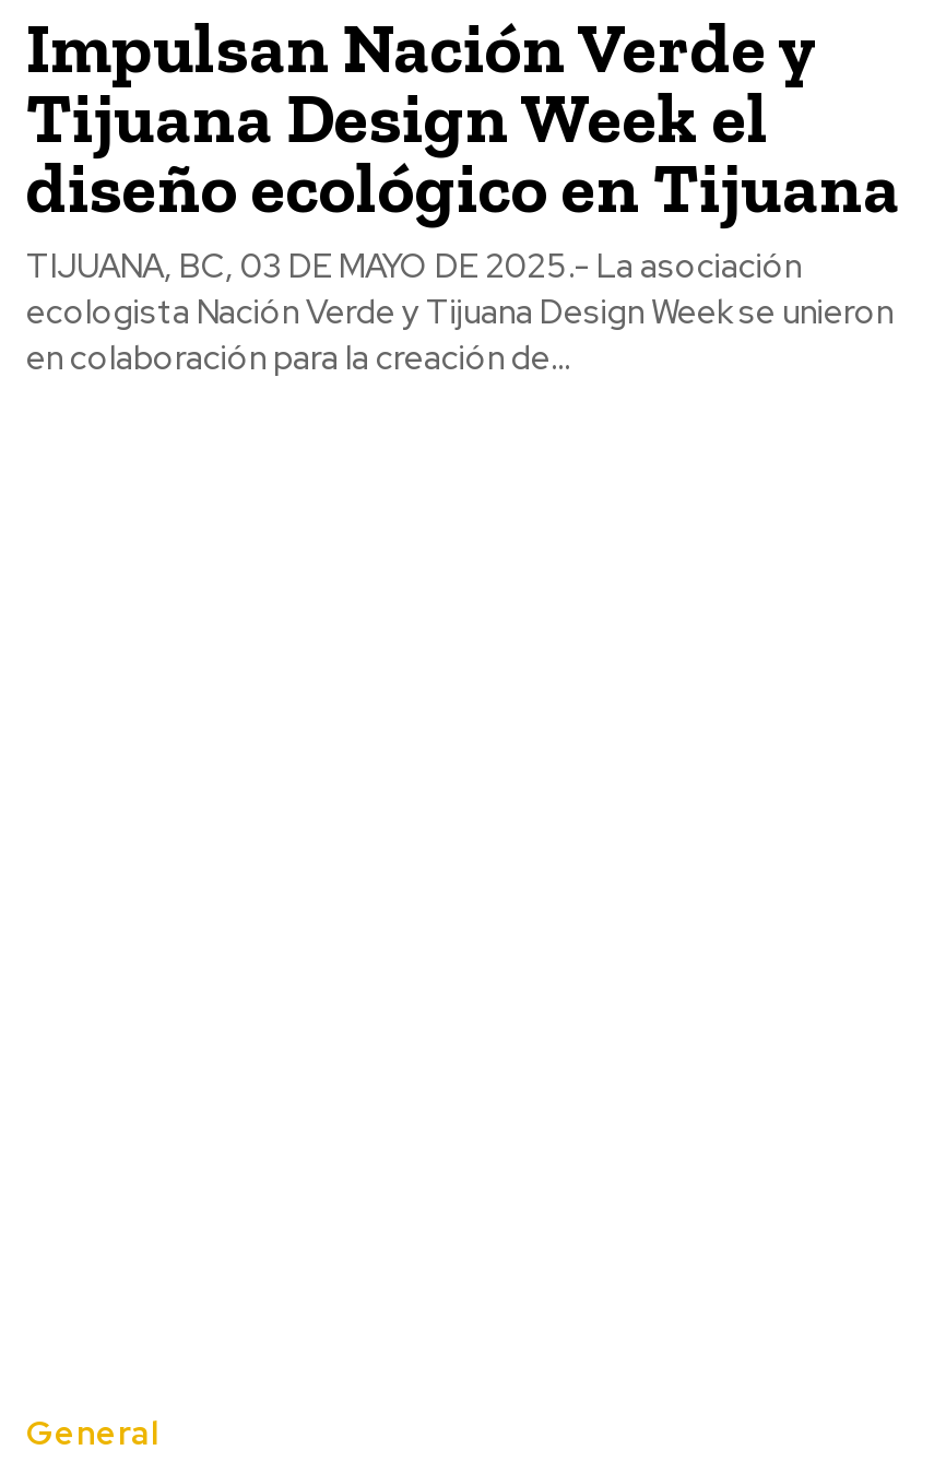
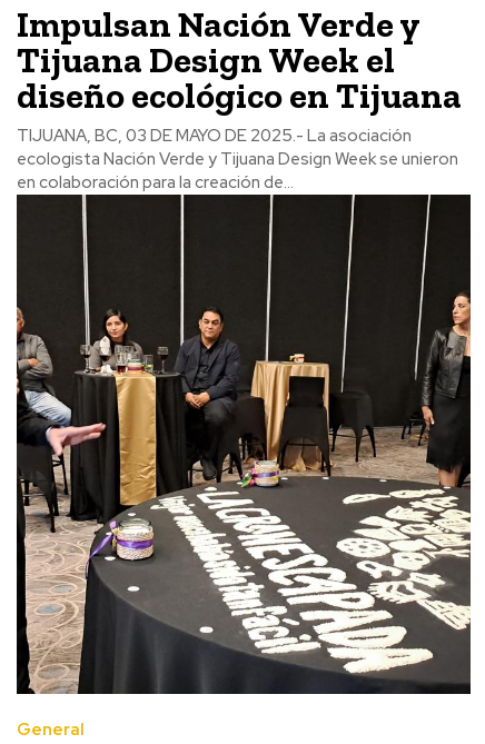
none -> [16,194,472,695] [image]

